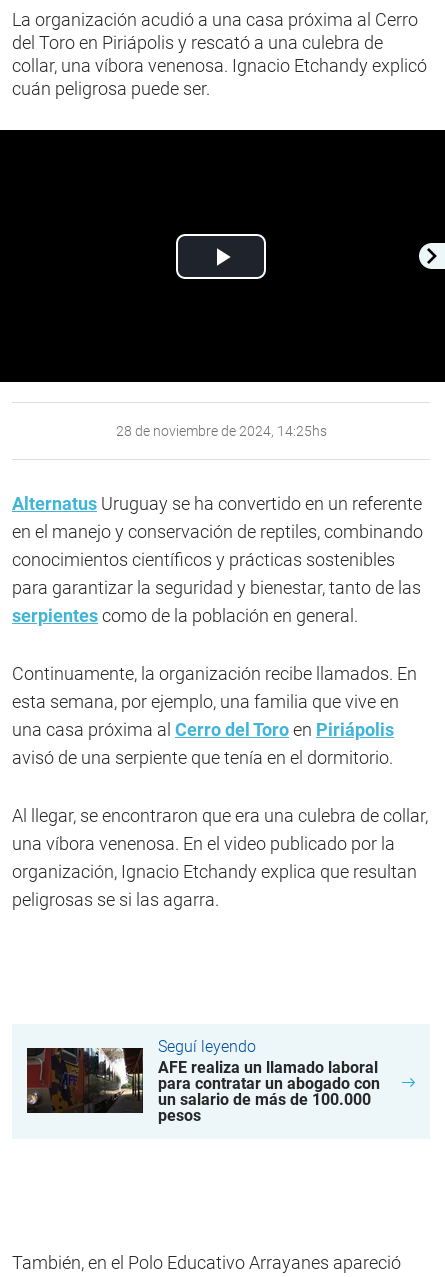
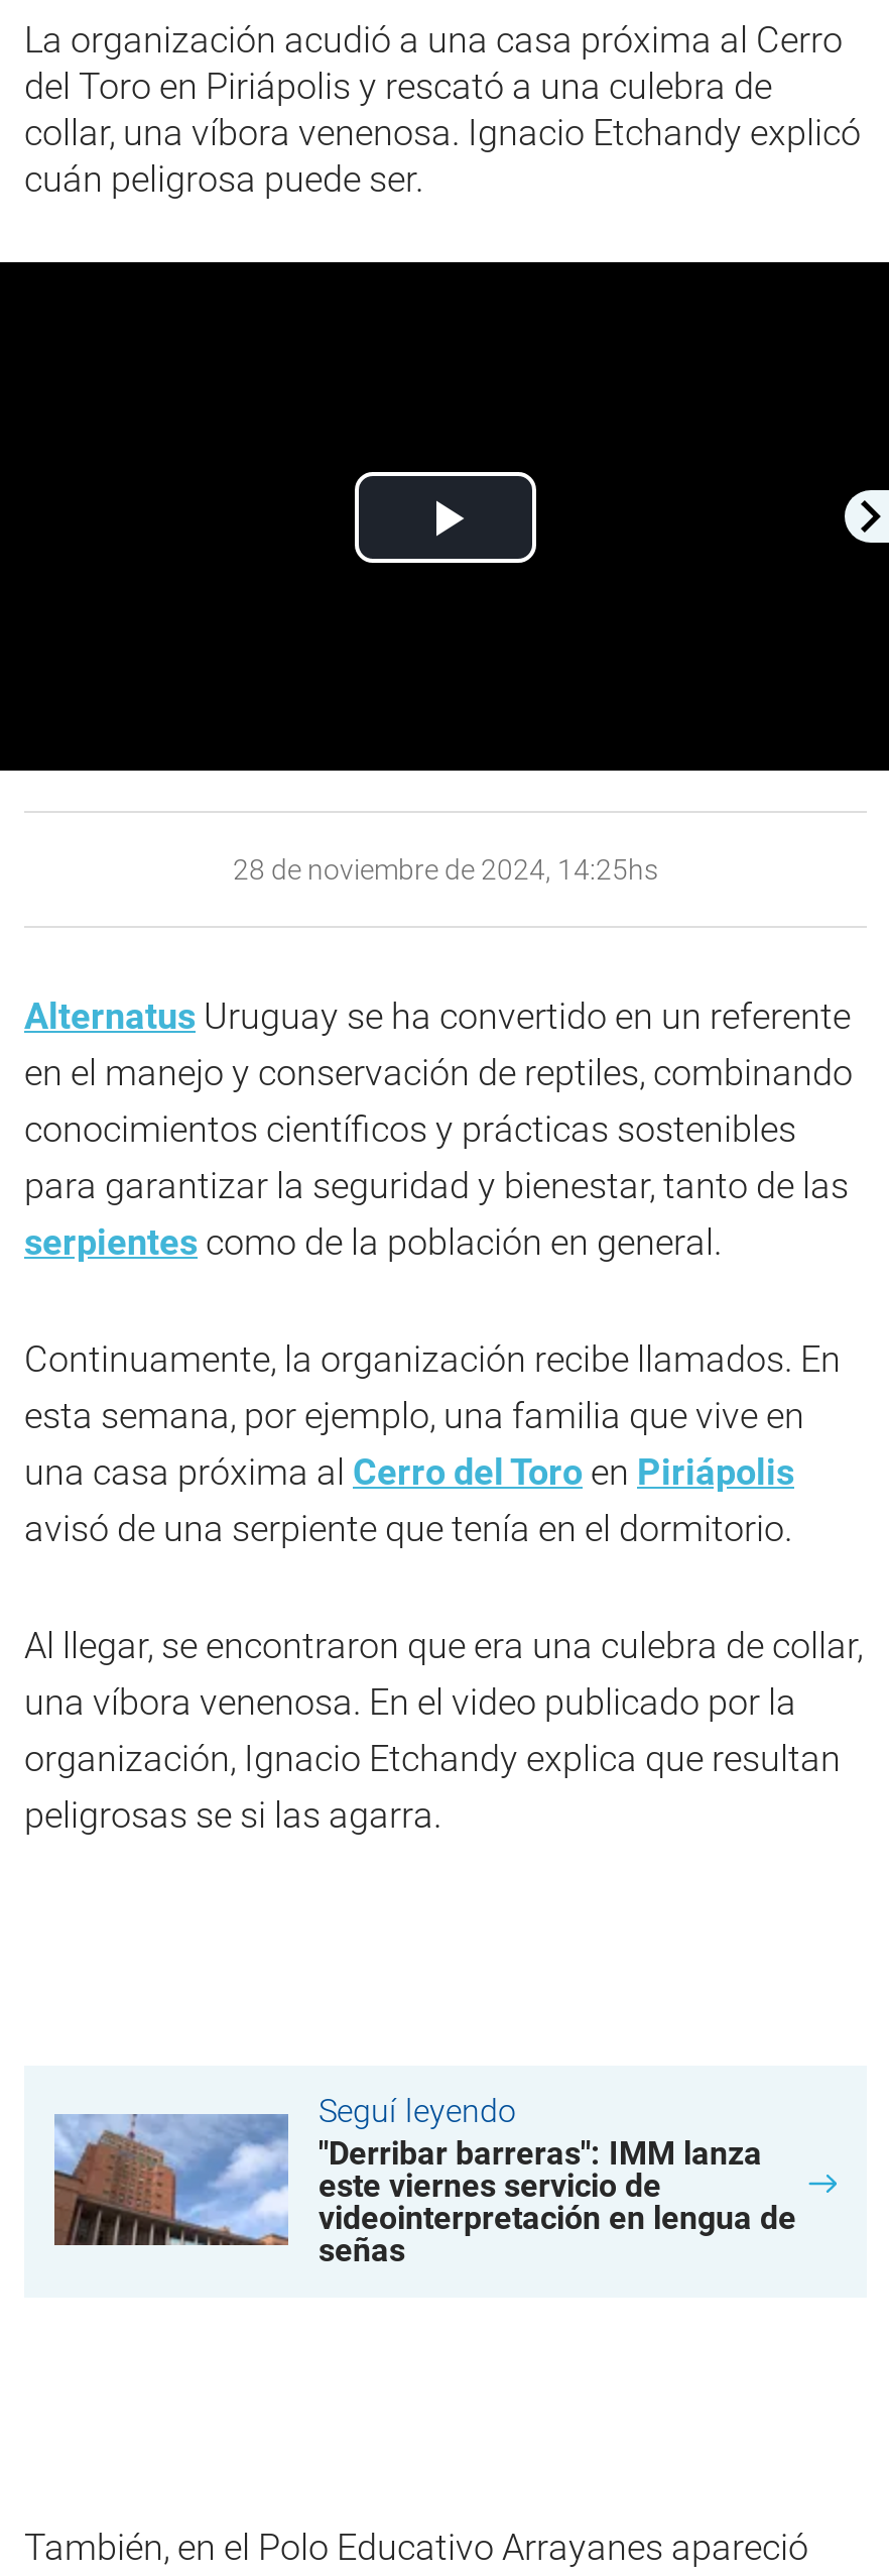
[26,1047,380,1125] [image] | AFE realiza un llamado laboral | para contratar un abogado con | un salario de más de 100.000 | pesos -> [54,2114,796,2269] [image] | "Derribar barreras": IMM lanza | este viernes servicio de | videointerpretación en lengua de | señas

